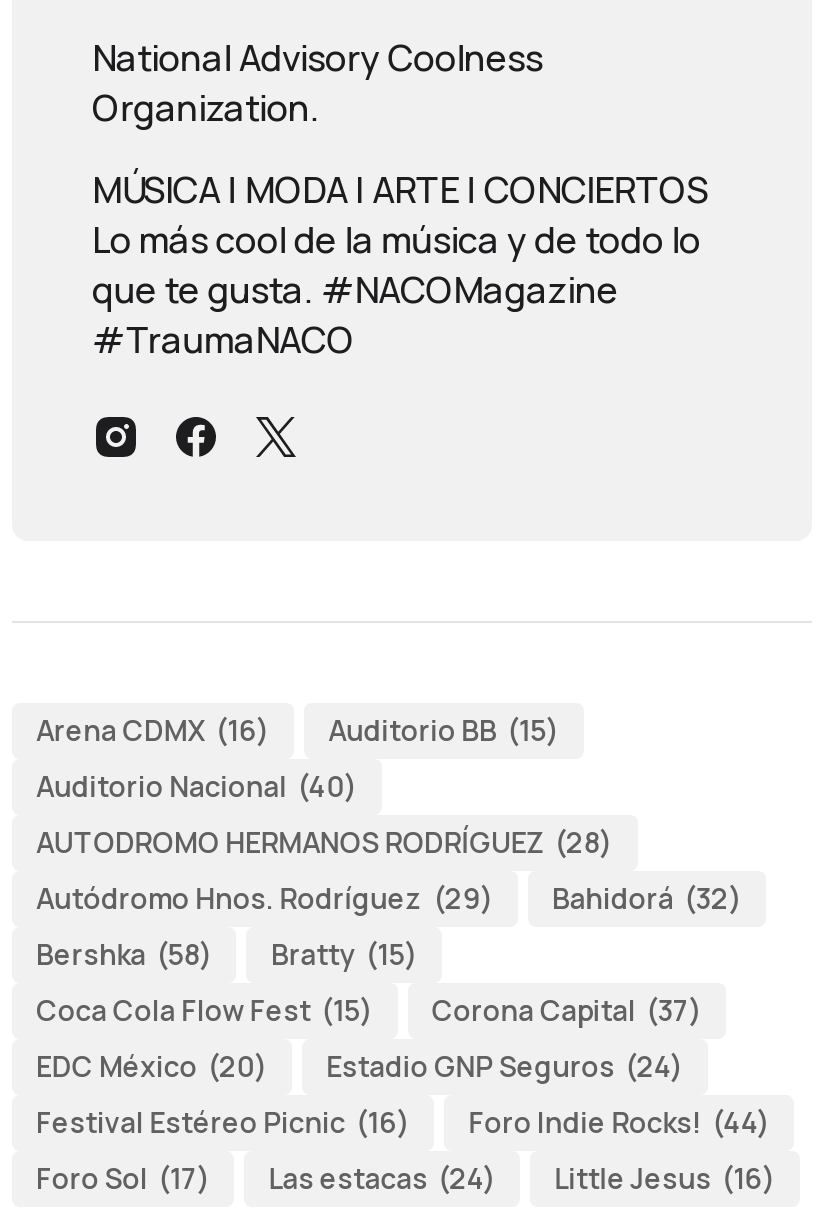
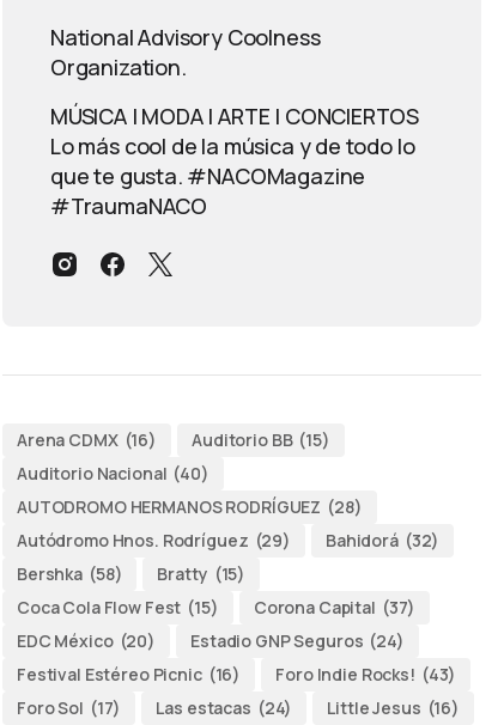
[468,1103,771,1141] Foro Indie Rocks! (44) -> [276,663,456,685] Foro Indie Rocks! (43)

